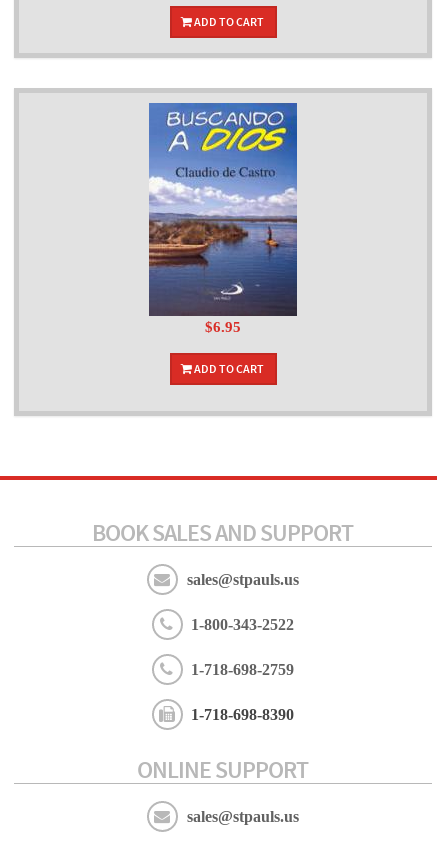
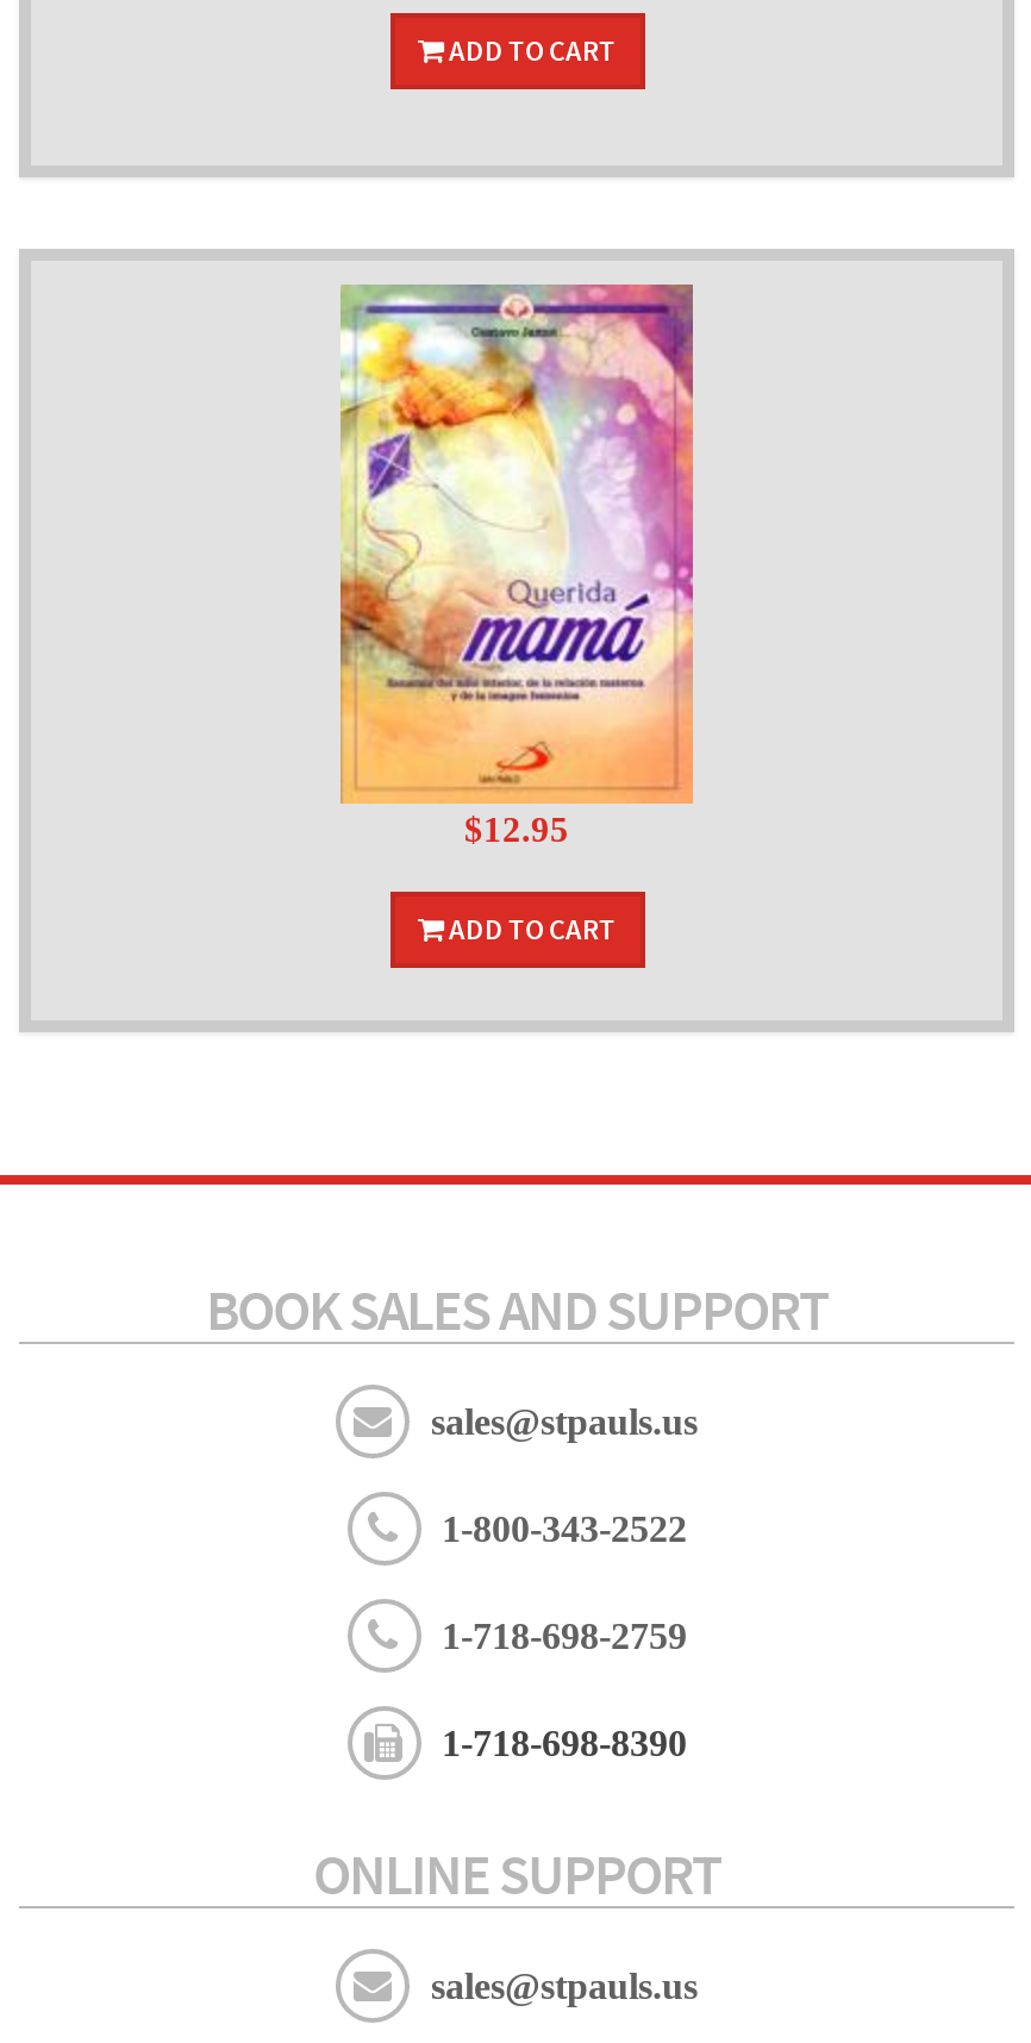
[148,98,298,335] [image] | $6.95 -> [338,282,695,849] [image] | $12.95

